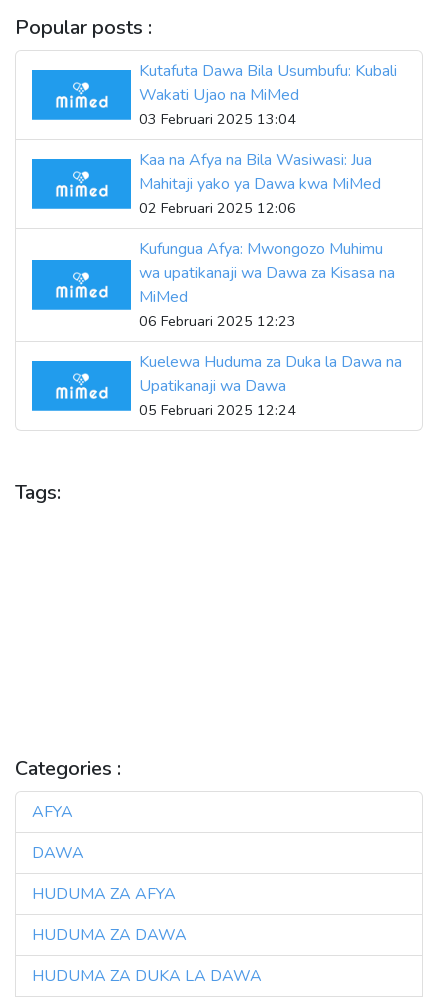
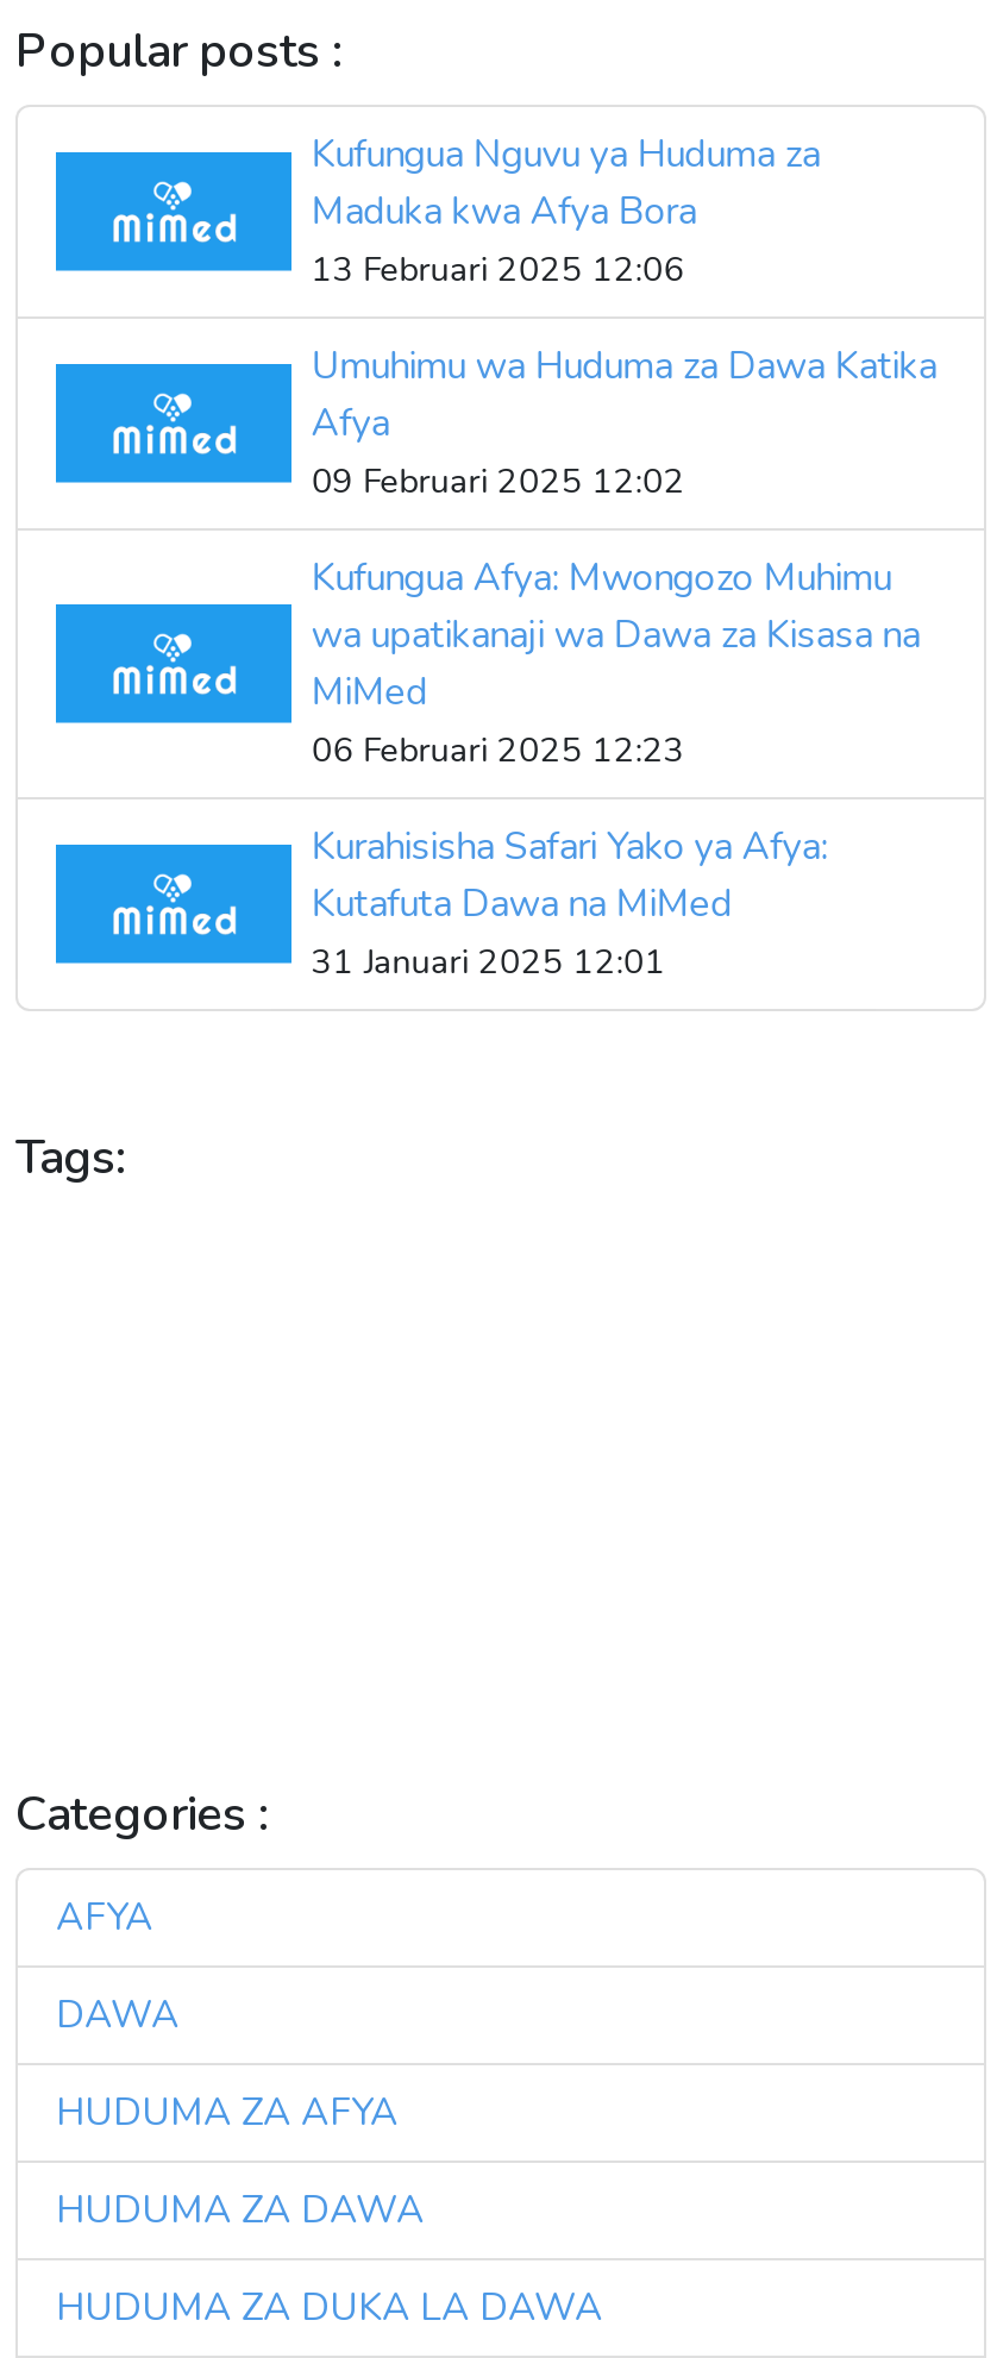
[139,60,397,129] Kutafuta Dawa Bila Usumbufu: Kubali | Wakati Ujao na MiMed | 03 Februari 2025 13:04 -> [311,128,820,292] Kufungua Nguvu ya Huduma za | Maduka kwa Afya Bora | 13 Februari 2025 12:06
[139,149,381,218] Kaa na Afya na Bila Wasiwasi: Jua | Mahitaji yako ya Dawa kwa MiMed | 02 Februari 2025 12:06 -> [311,339,937,503] Umuhimu wa Huduma za Dawa Katika | Afya | 09 Februari 2025 12:02
[139,351,402,420] Kuelewa Huduma za Duka la Dawa na | Upatikanaji wa Dawa | 05 Februari 2025 12:24 -> [311,820,827,984] Kurahisisha Safari Yako ya Afya: | Kutafuta Dawa na MiMed | 31 Januari 2025 12:01

